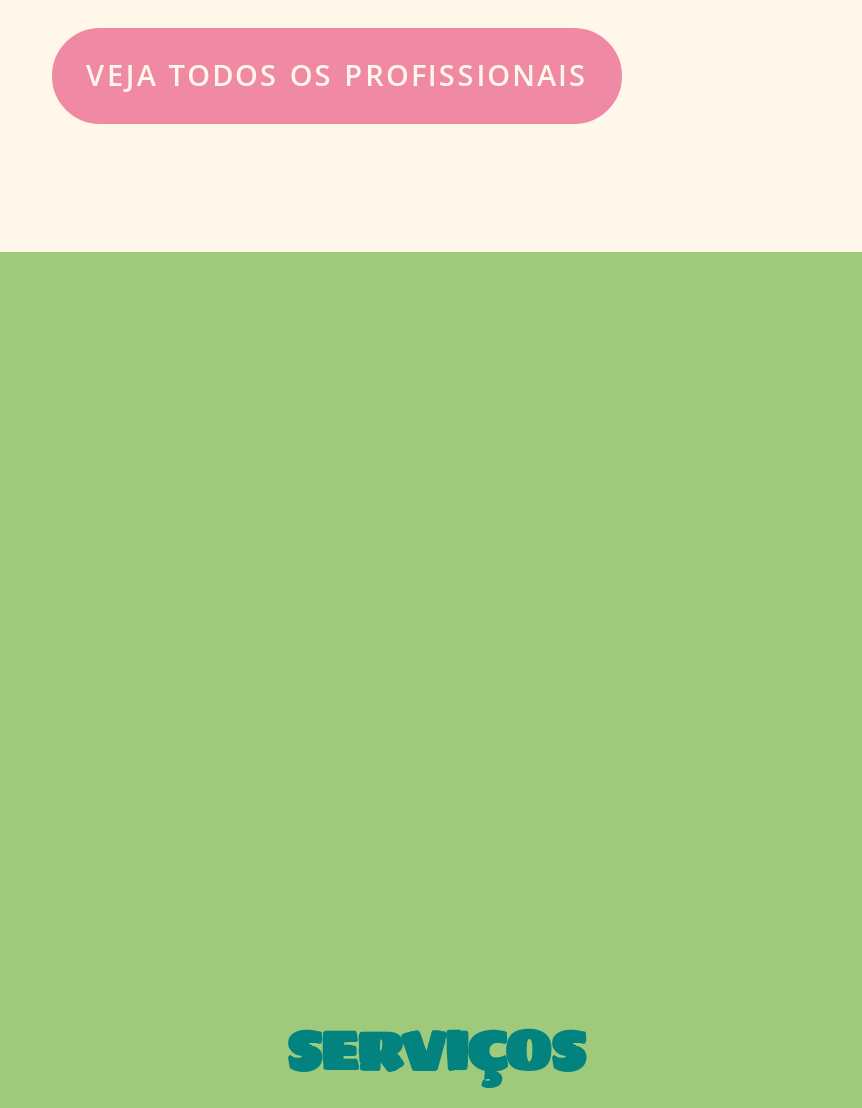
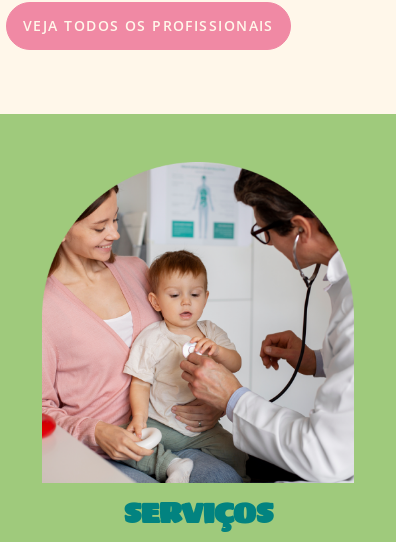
none -> [41,162,355,484] [image]

